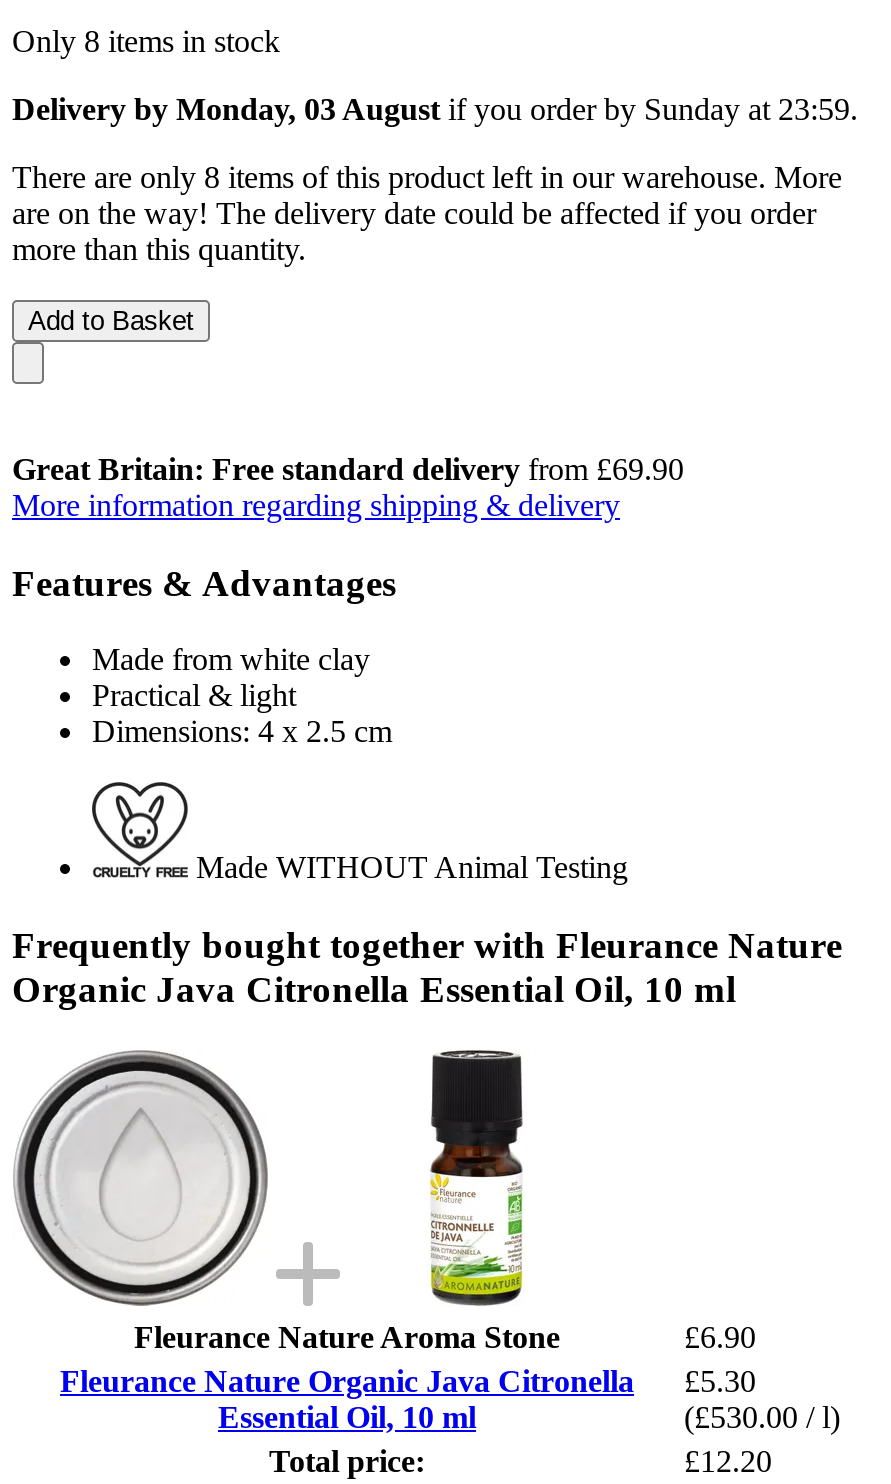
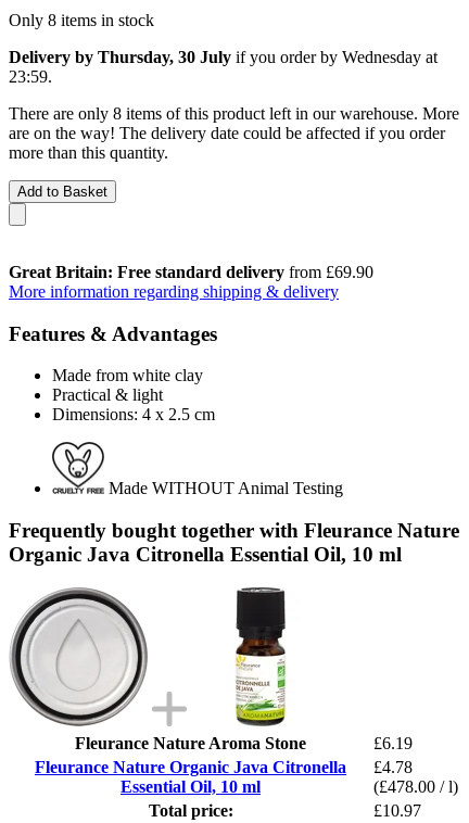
[12,92,858,126] Delivery by Monday, 03 August if you order by Sunday at 23:59. -> [9,48,438,86] Delivery by Thursday, 30 July if you order by Wednesday at | 23:59.
[684,1319,756,1353] £6.90 -> [373,734,413,752] £6.19
[60,1363,756,1397] Fleurance Nature Organic Java Citronella £5.30 -> [35,758,413,776] Fleurance Nature Organic Java Citronella £4.78
[684,1399,840,1433] (£530.00 / l) -> [373,777,458,796] (£478.00 / l)
[684,1443,772,1477] £12.20 -> [373,801,421,819] £10.97

